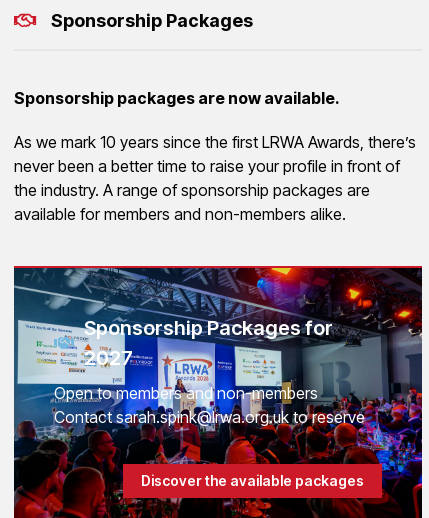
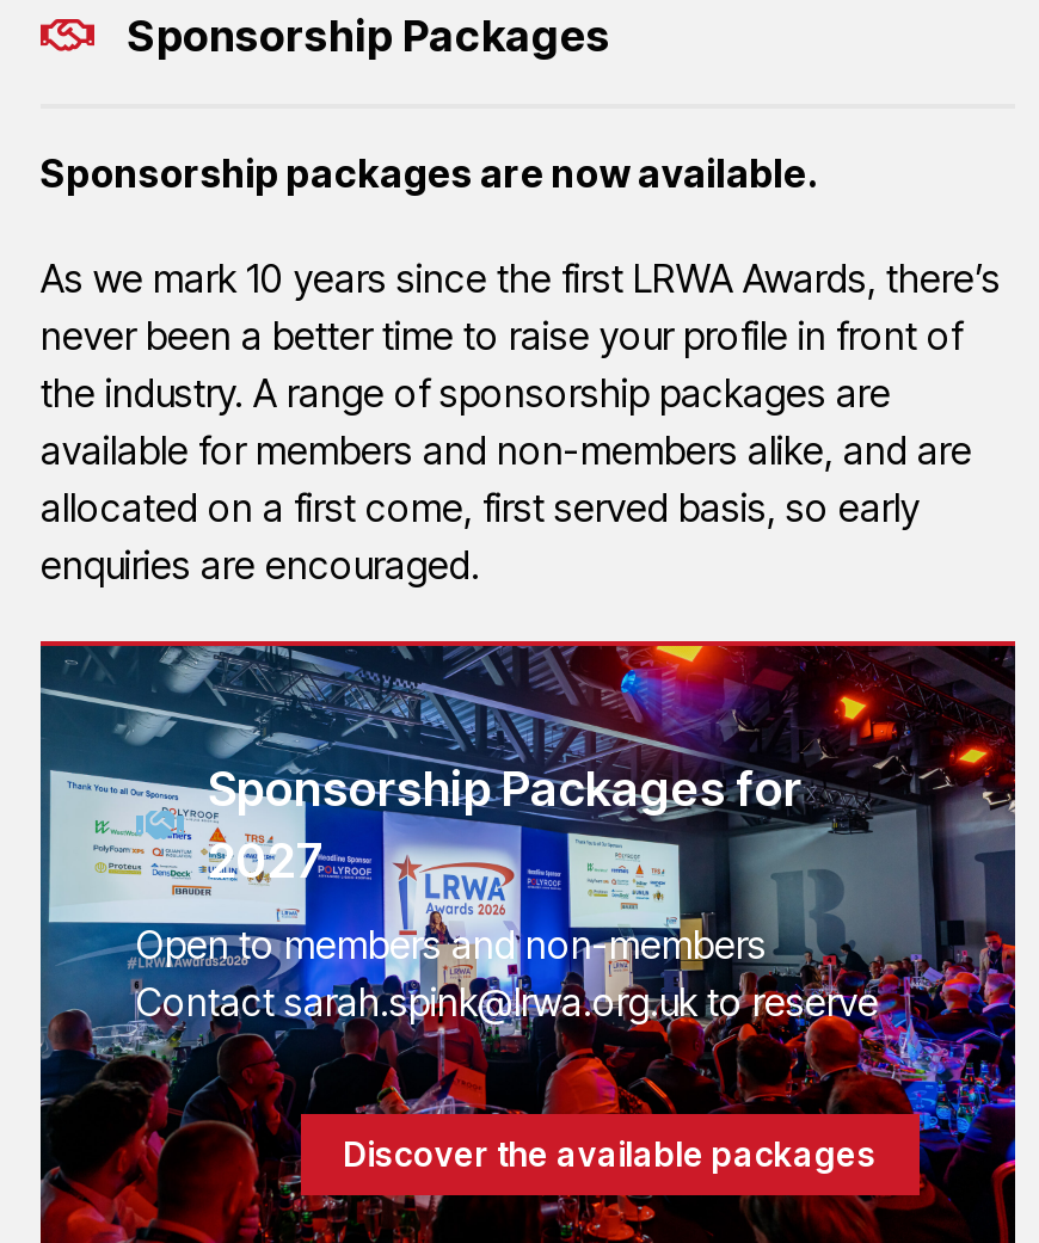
moved [14,88,416,200] -> [41,149,1001,416]: Sponsorship packages are now available. | As we mark 10 years since the first LRWA Awards, there’s | never been a better time to raise your profile in front of | the industry. A range of sponsorship packages are
[14,204,346,224] available for members and non-members alike. -> [41,426,972,588] available for members and non-members alike, and are | allocated on a first come, first served basis, so early | enquiries are encouraged.

